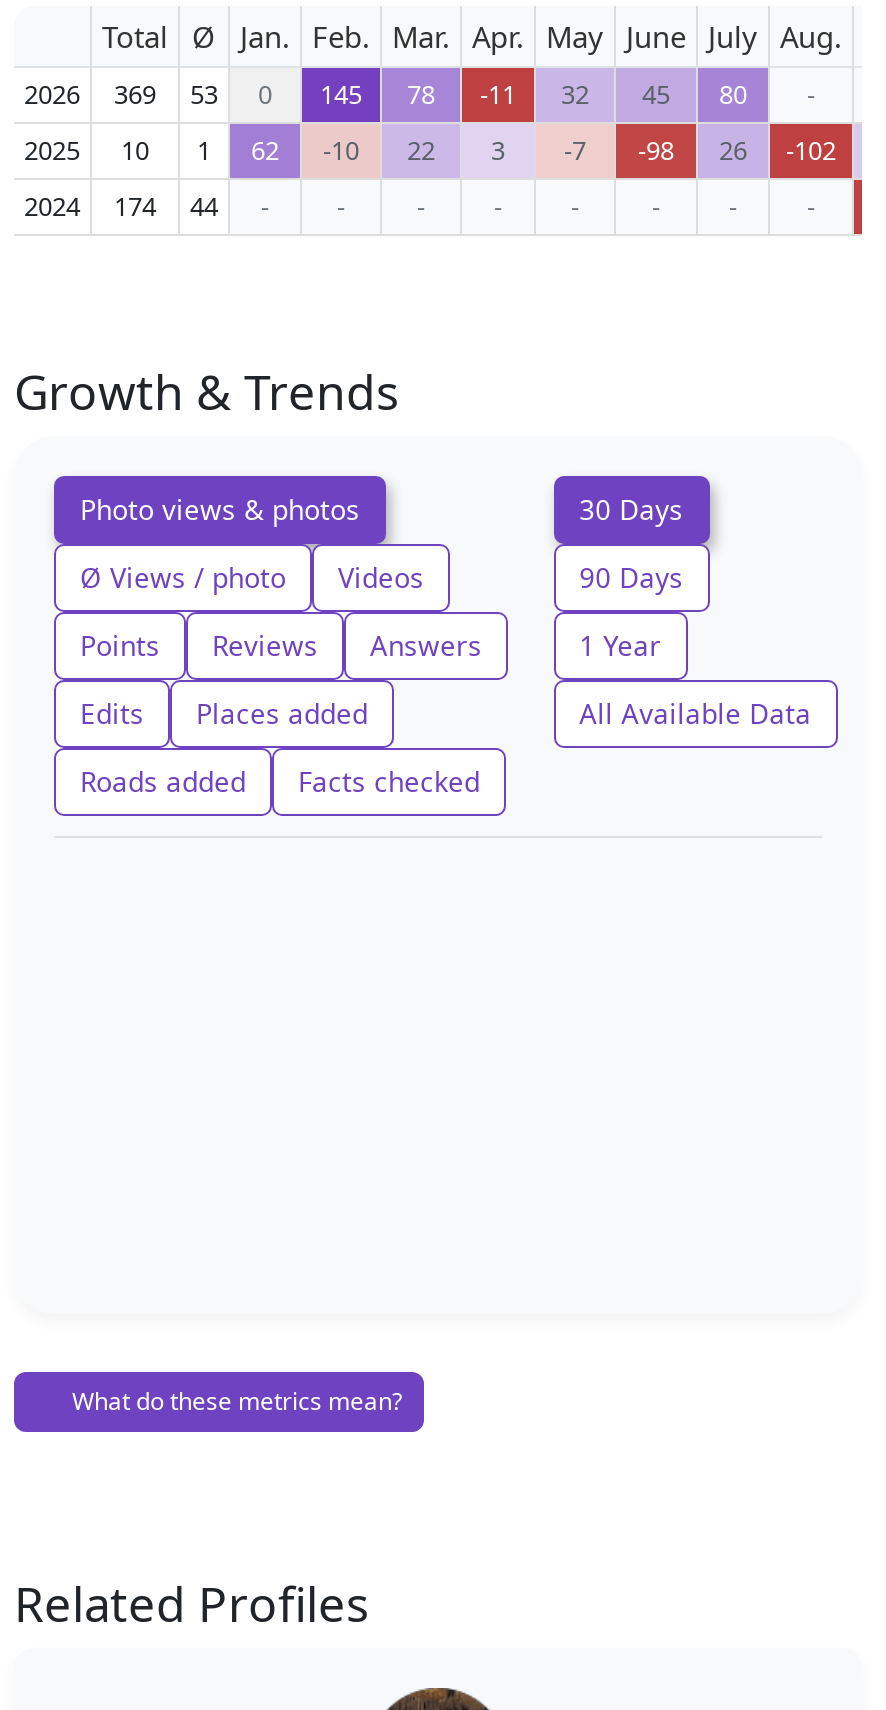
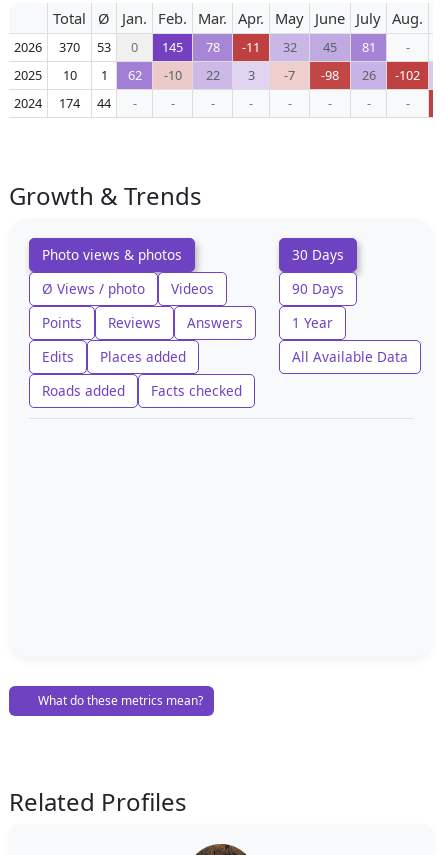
[114,76,156,112] 369 -> [59,38,80,56] 370
[719,76,747,112] 80 -> [361,38,375,56] 81

